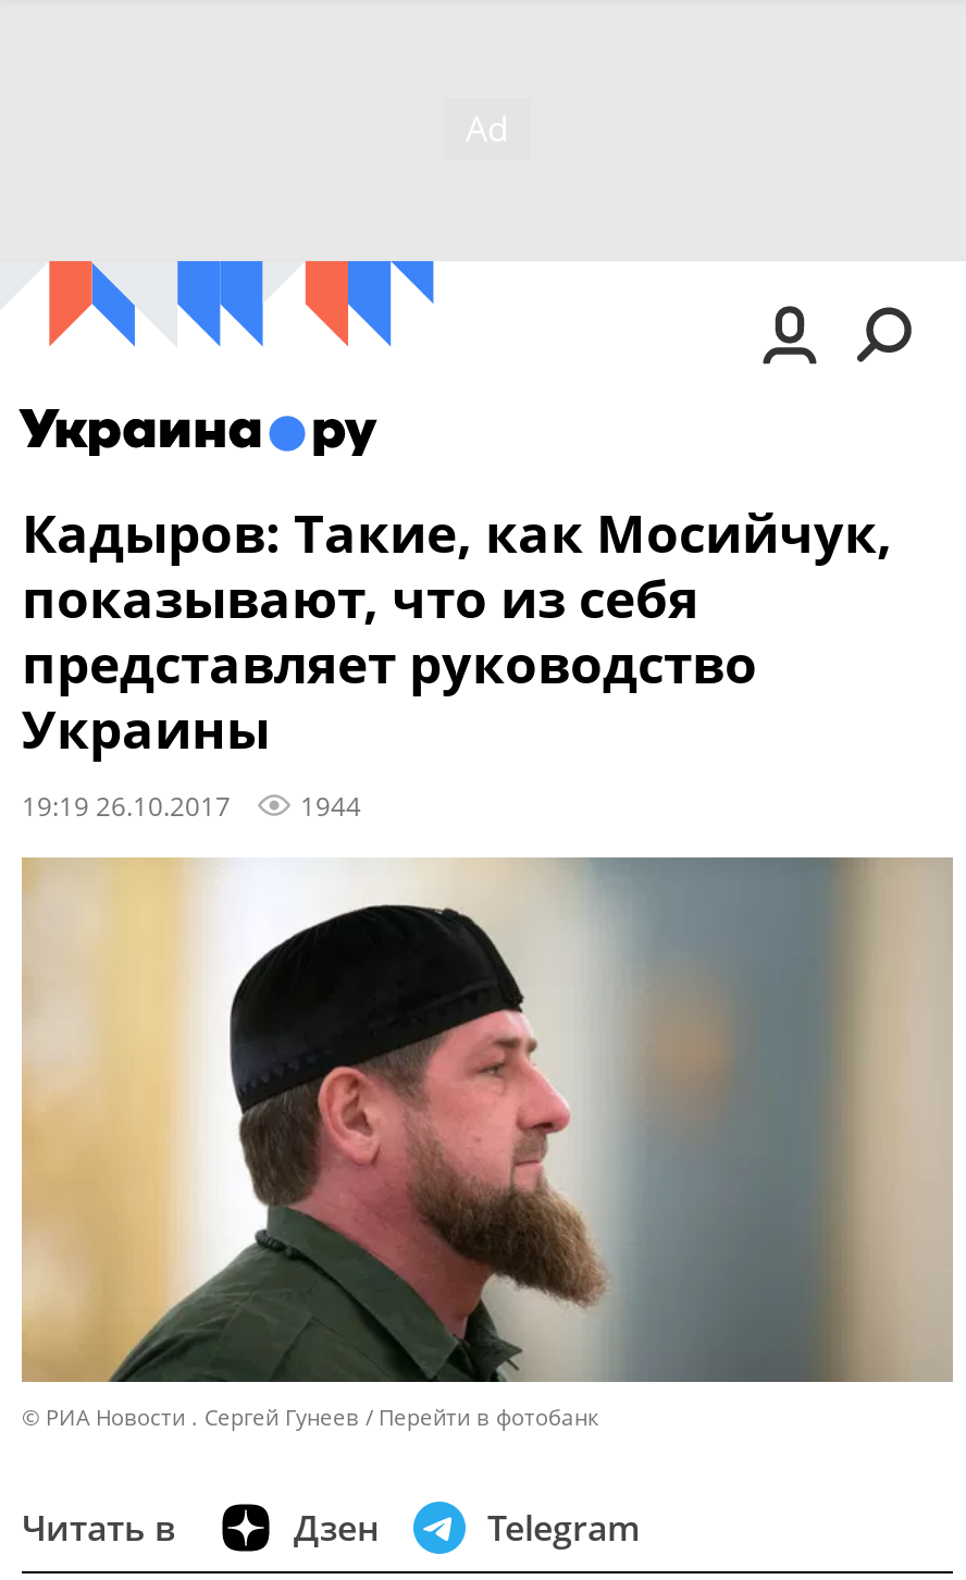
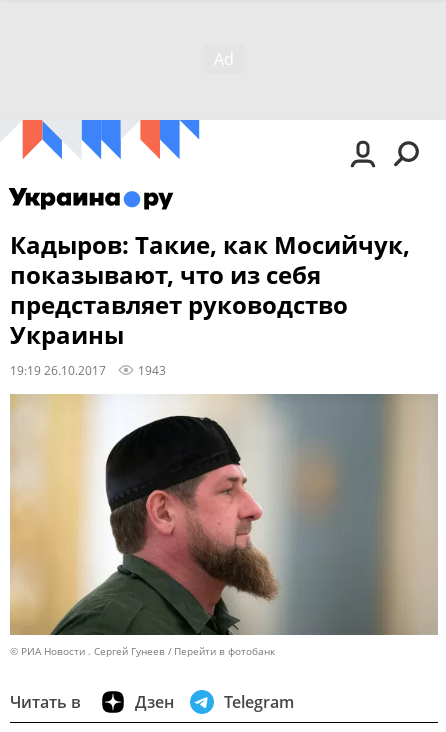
[22,788,361,823] 19:19 26.10.2017 1944 -> [10,362,166,378] 19:19 26.10.2017 1943

